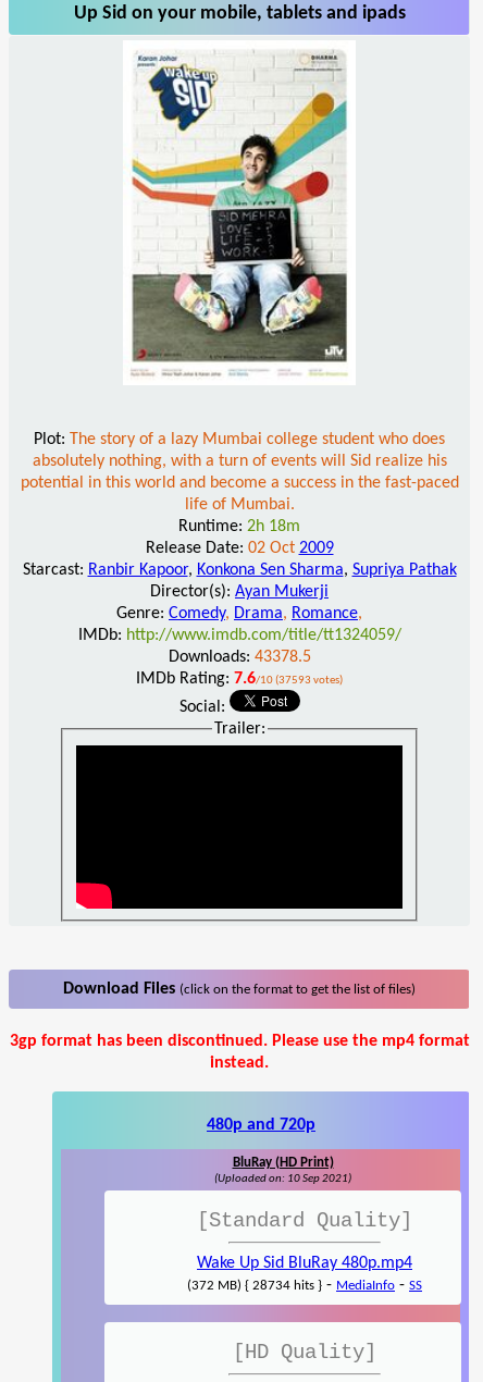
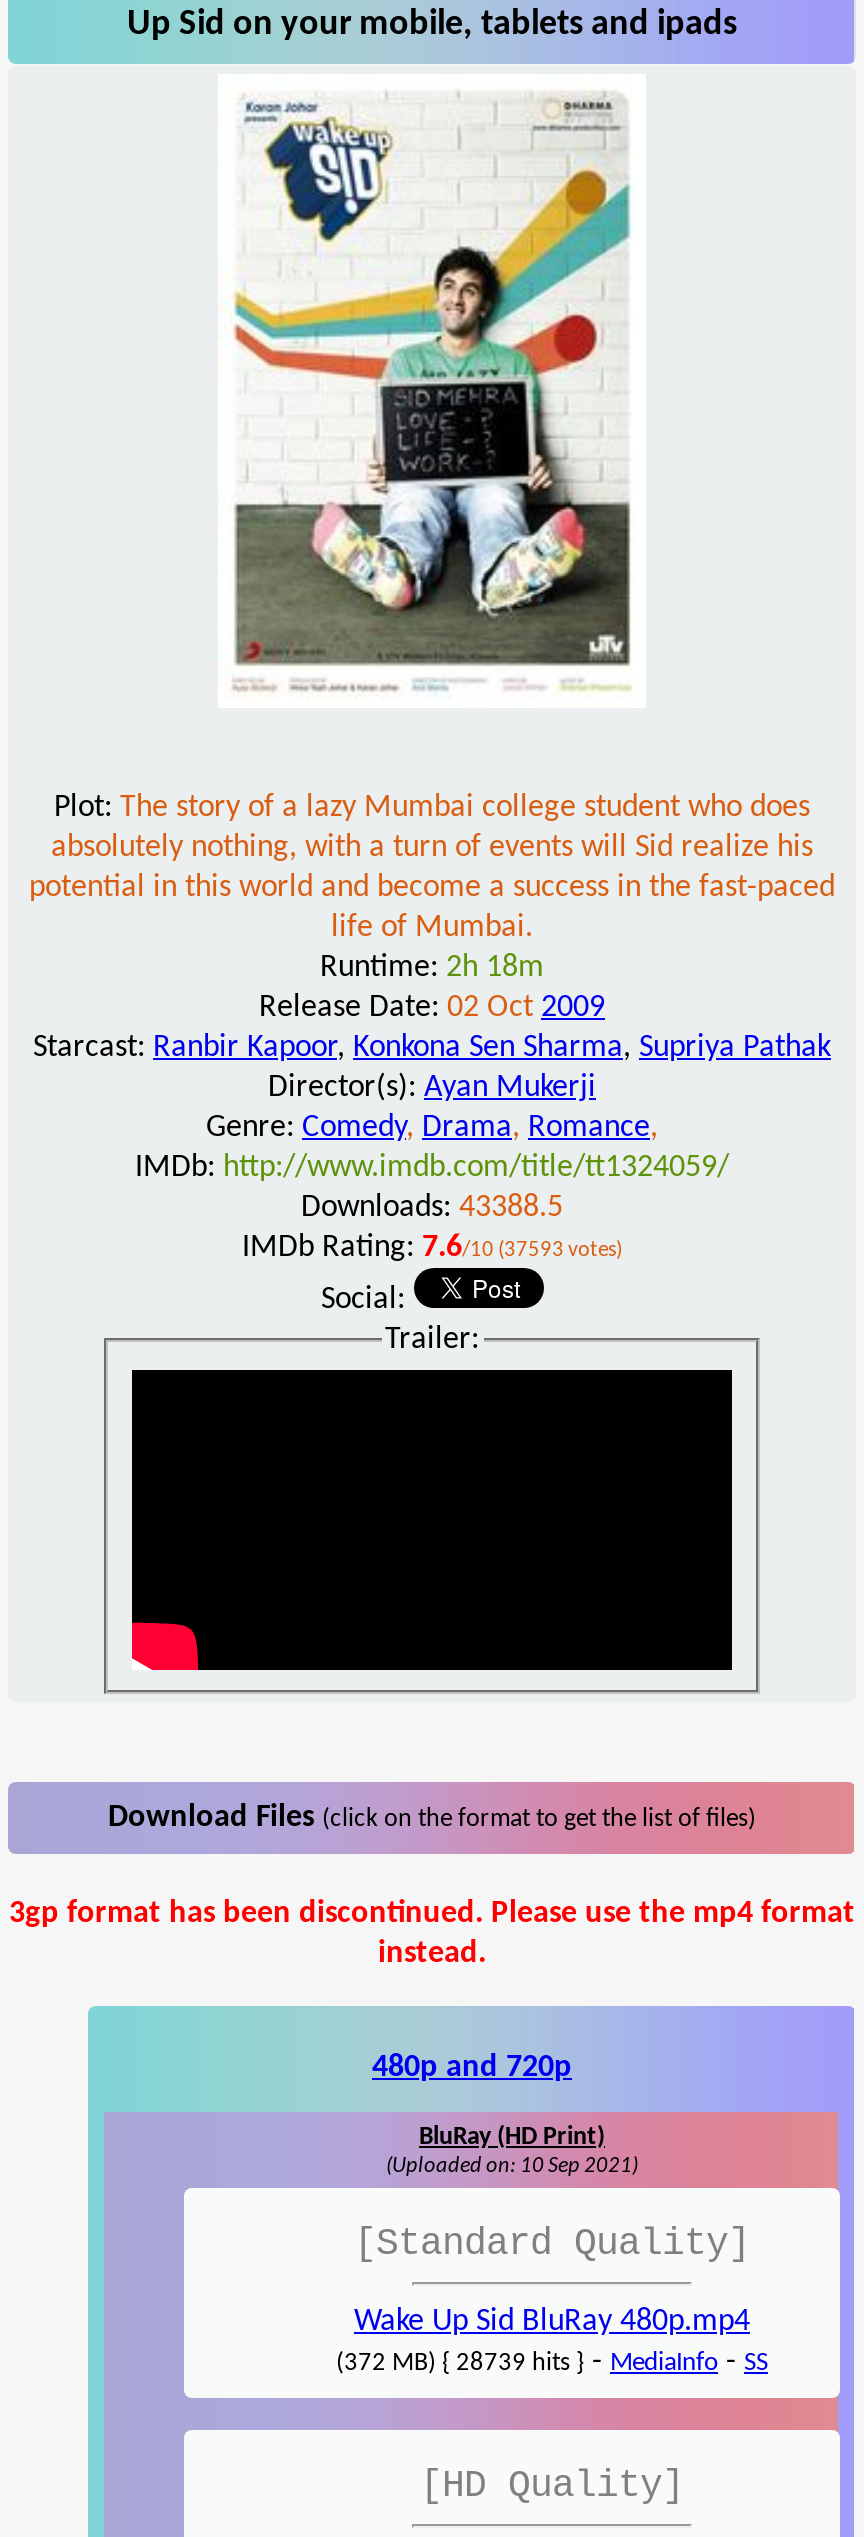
[168,648,311,666] Downloads: 43378.5 -> [301,1191,563,1223] Downloads: 43388.5
[187,1277,422,1294] (372 MB) { 28734 hits } - MediaInfo - SS -> [336,2347,768,2379] (372 MB) { 28739 hits } - MediaInfo - SS

